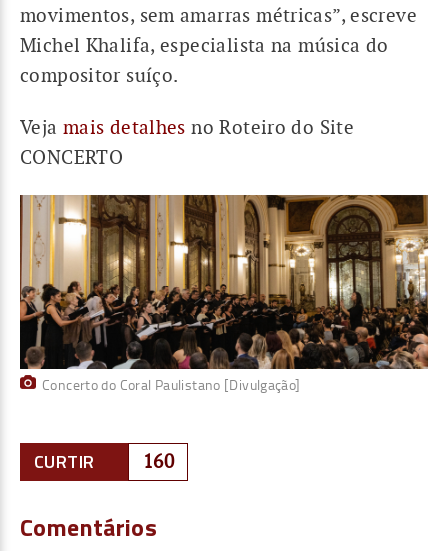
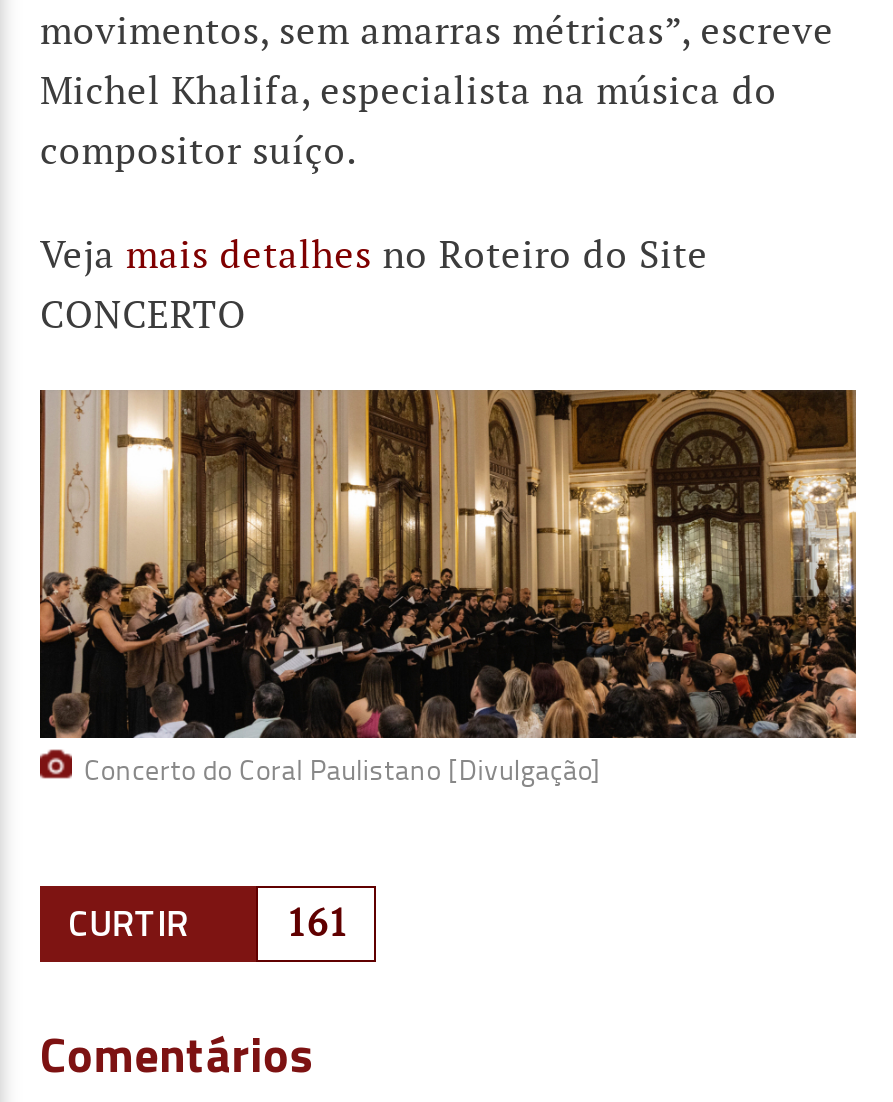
[34,448,174,475] CURTIR 160 -> [68,895,348,949] CURTIR 161

